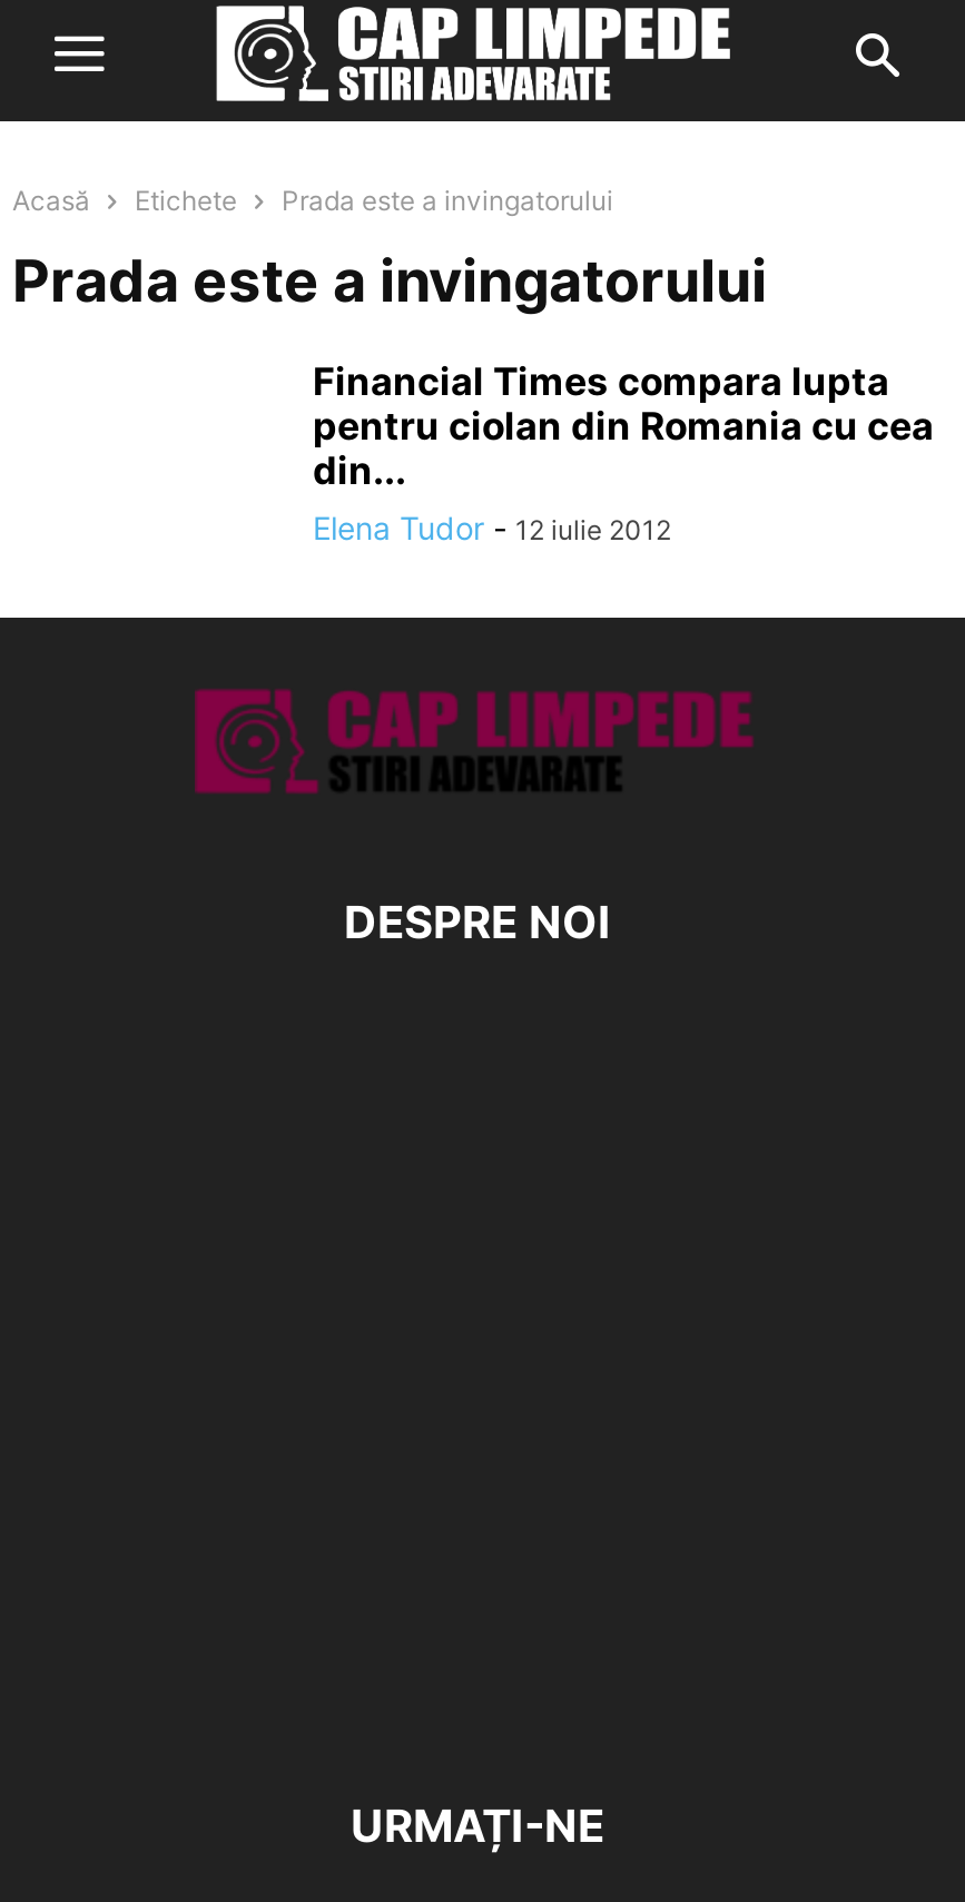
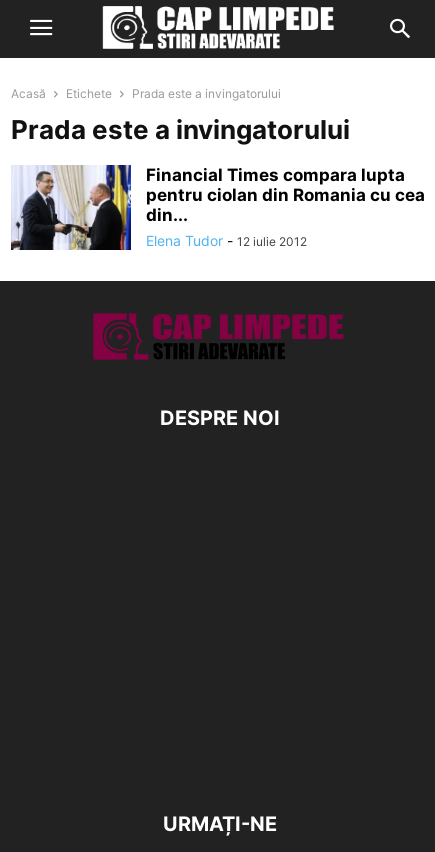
none -> [10,164,132,251] [image]

